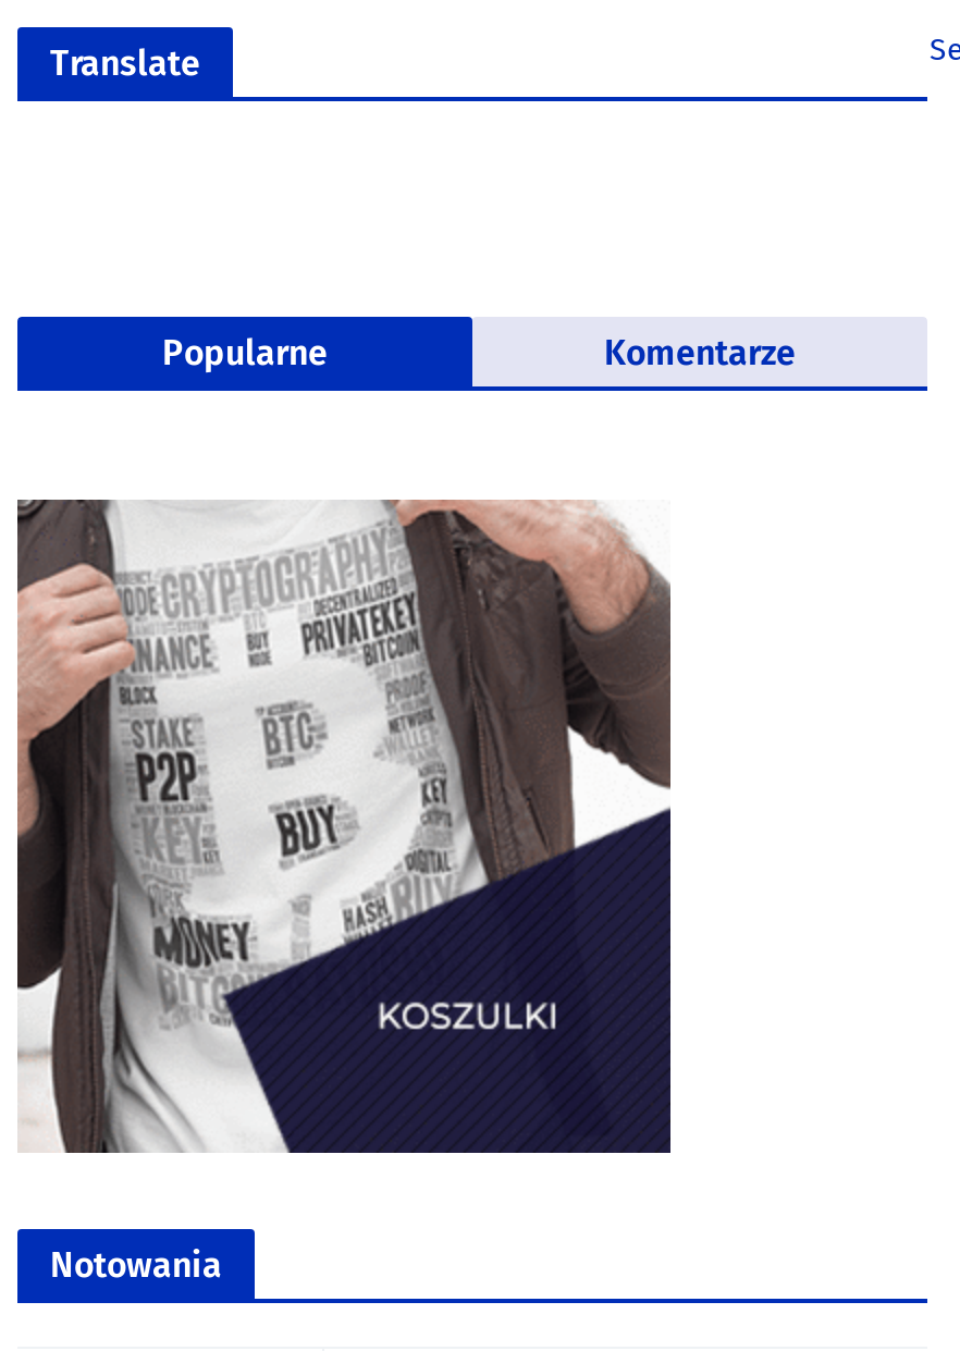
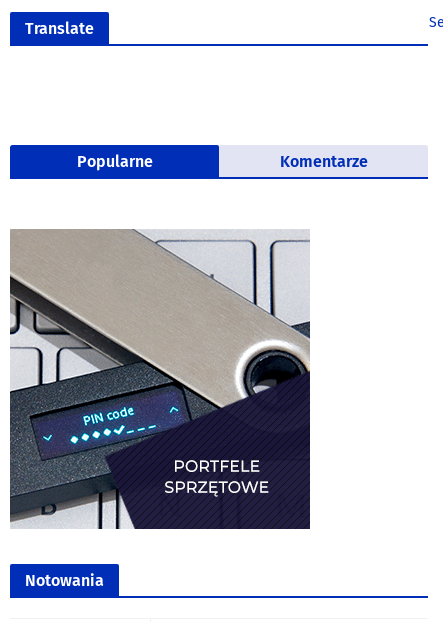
[15,500,673,1155] [image] -> [9,229,310,530] [image]

